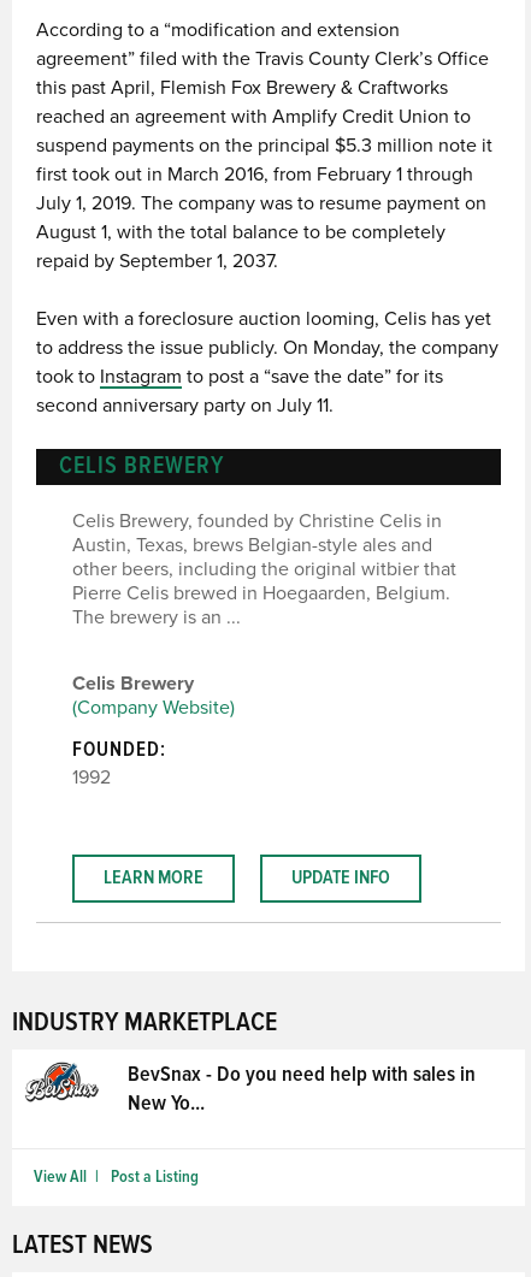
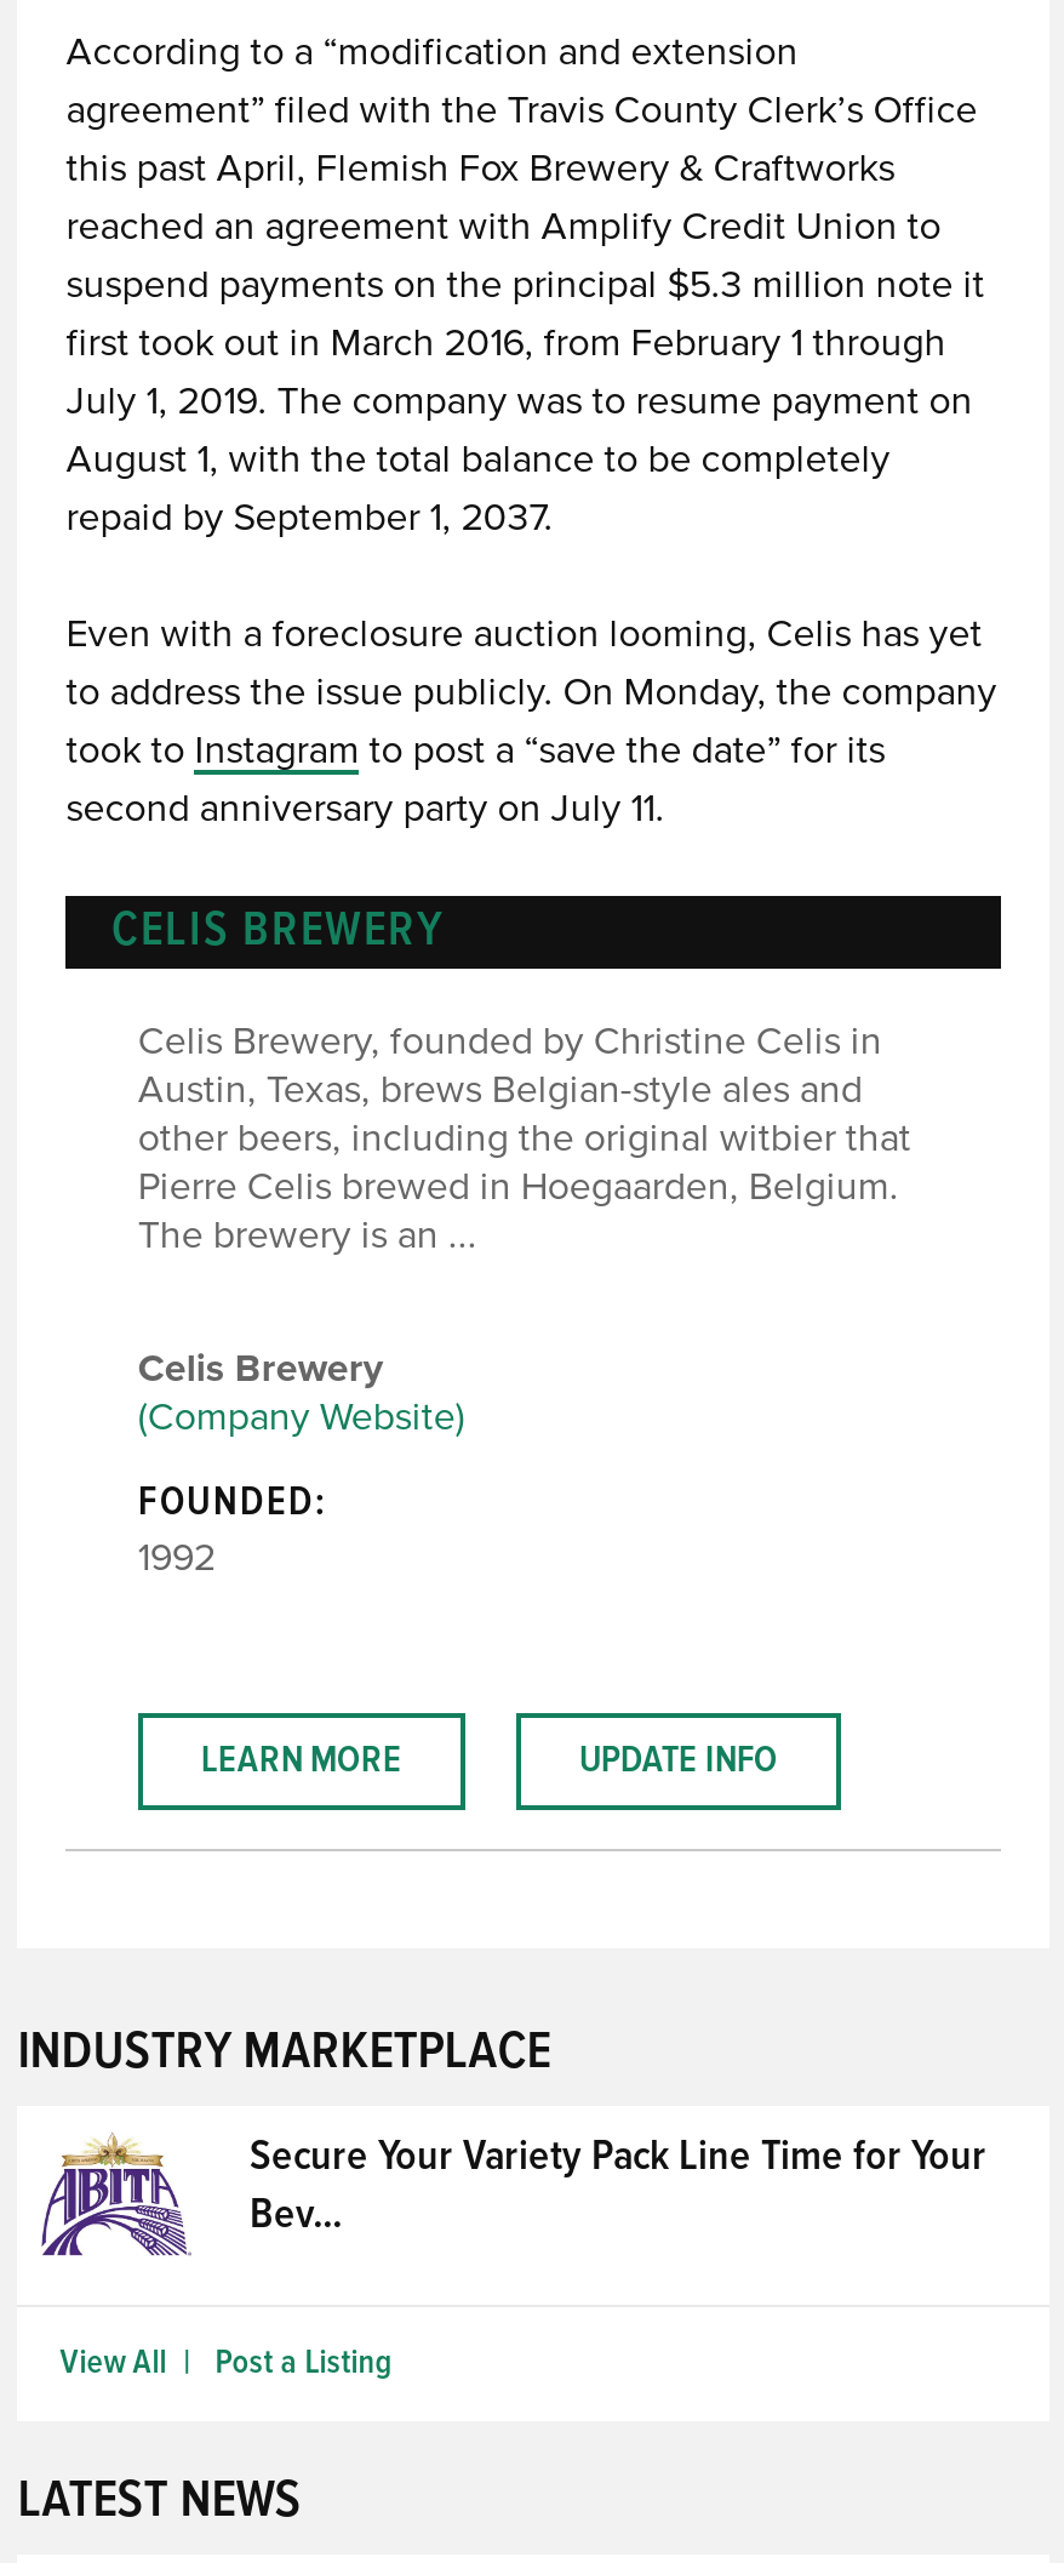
[24,1061,476,1124] [image] | BevSnax - Do you need help with sales in | New Yo... -> [39,2129,986,2259] [image] | Secure Your Variety Pack Line Time for Your | Bev...

